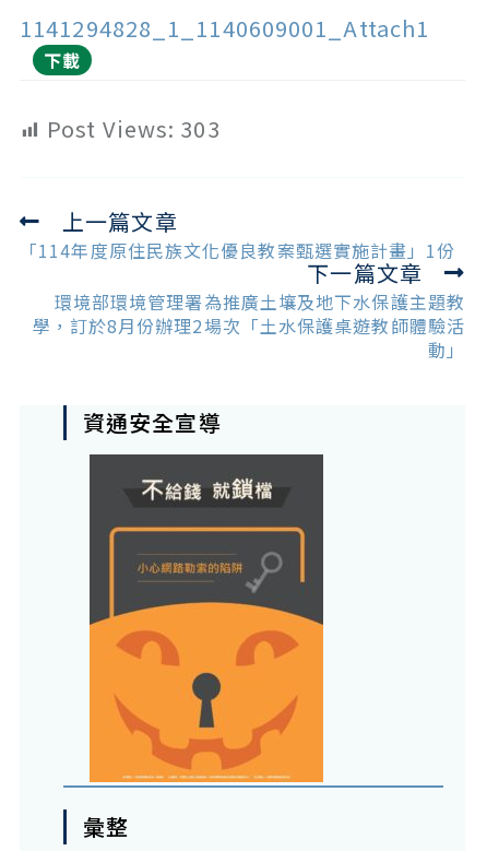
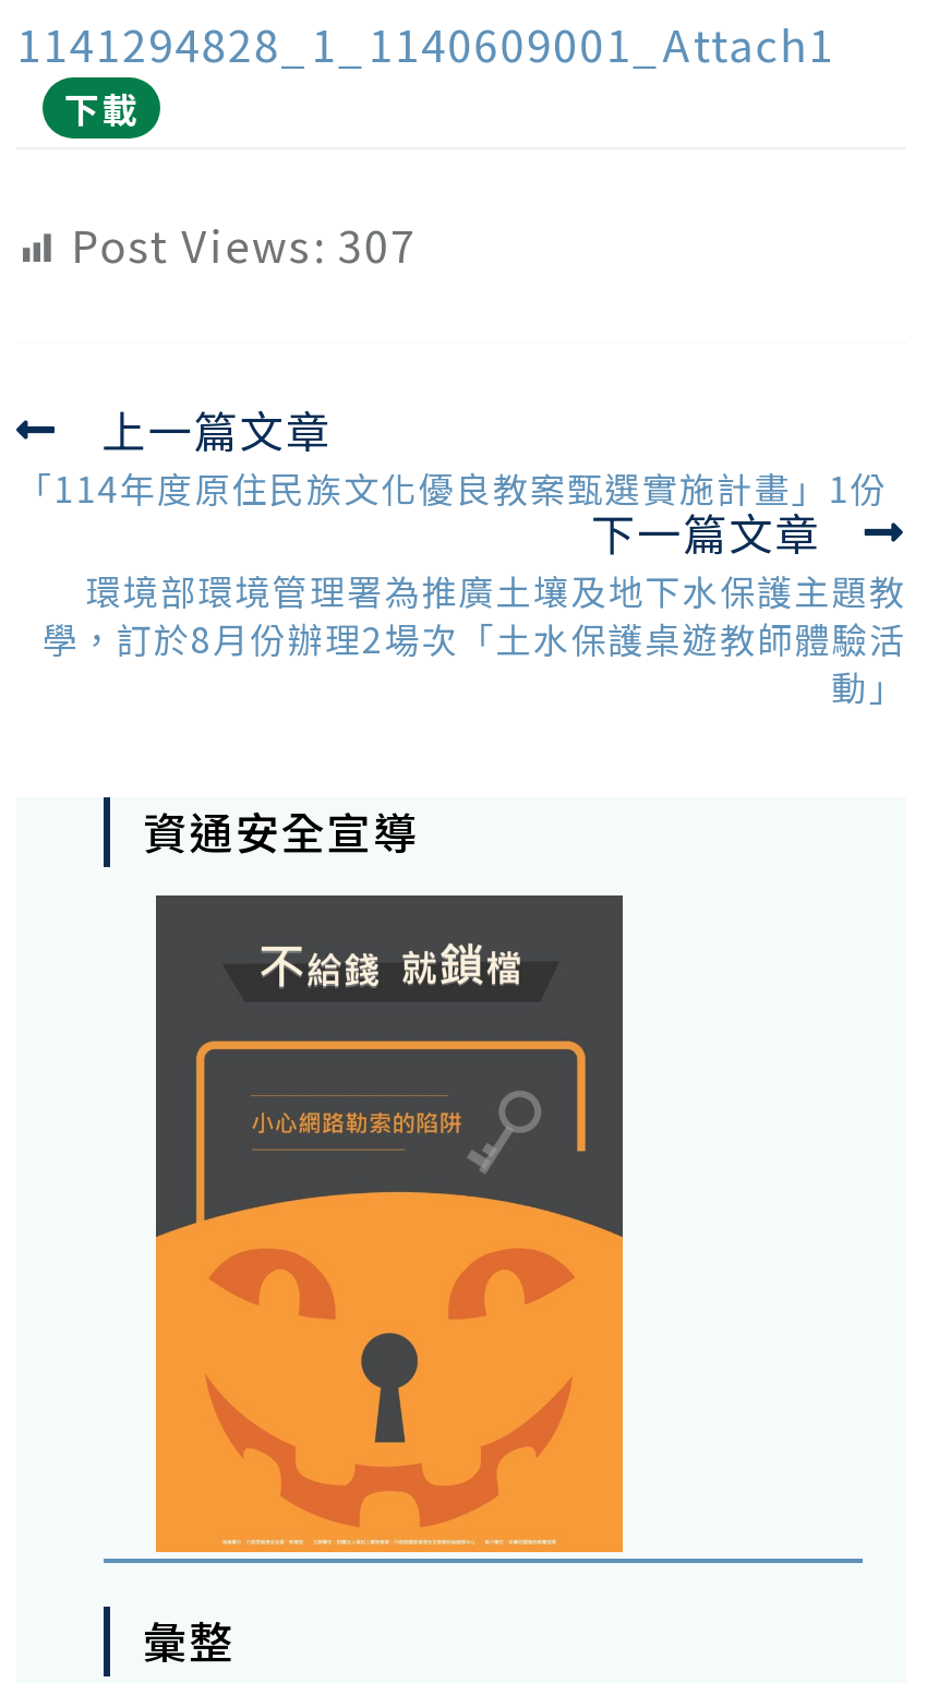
[47,113,220,144] Post Views: 303 -> [71,213,417,276] Post Views: 307

